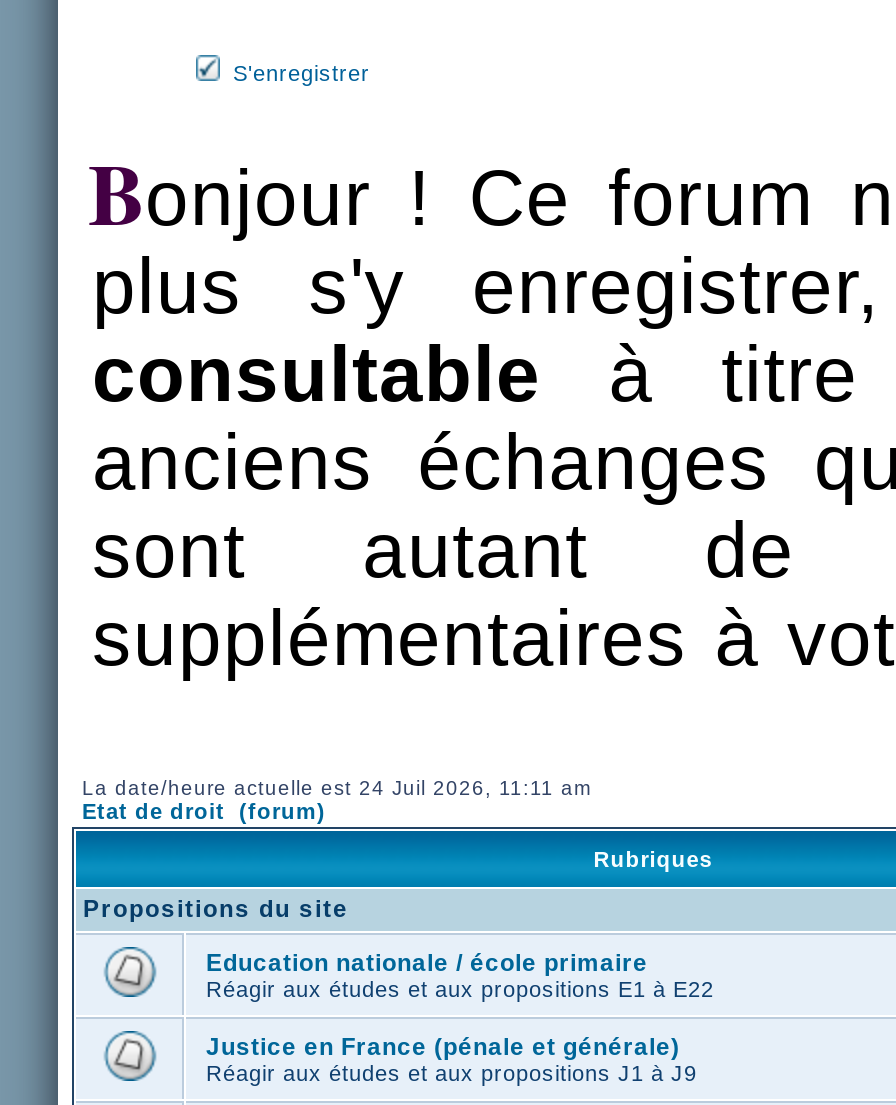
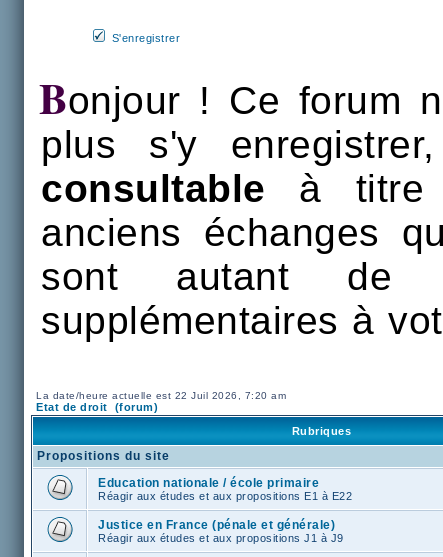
[82,777,591,799] La date/heure actuelle est 24 Juil 2026, 11:11 am -> [36,390,286,401] La date/heure actuelle est 22 Juil 2026, 7:20 am

